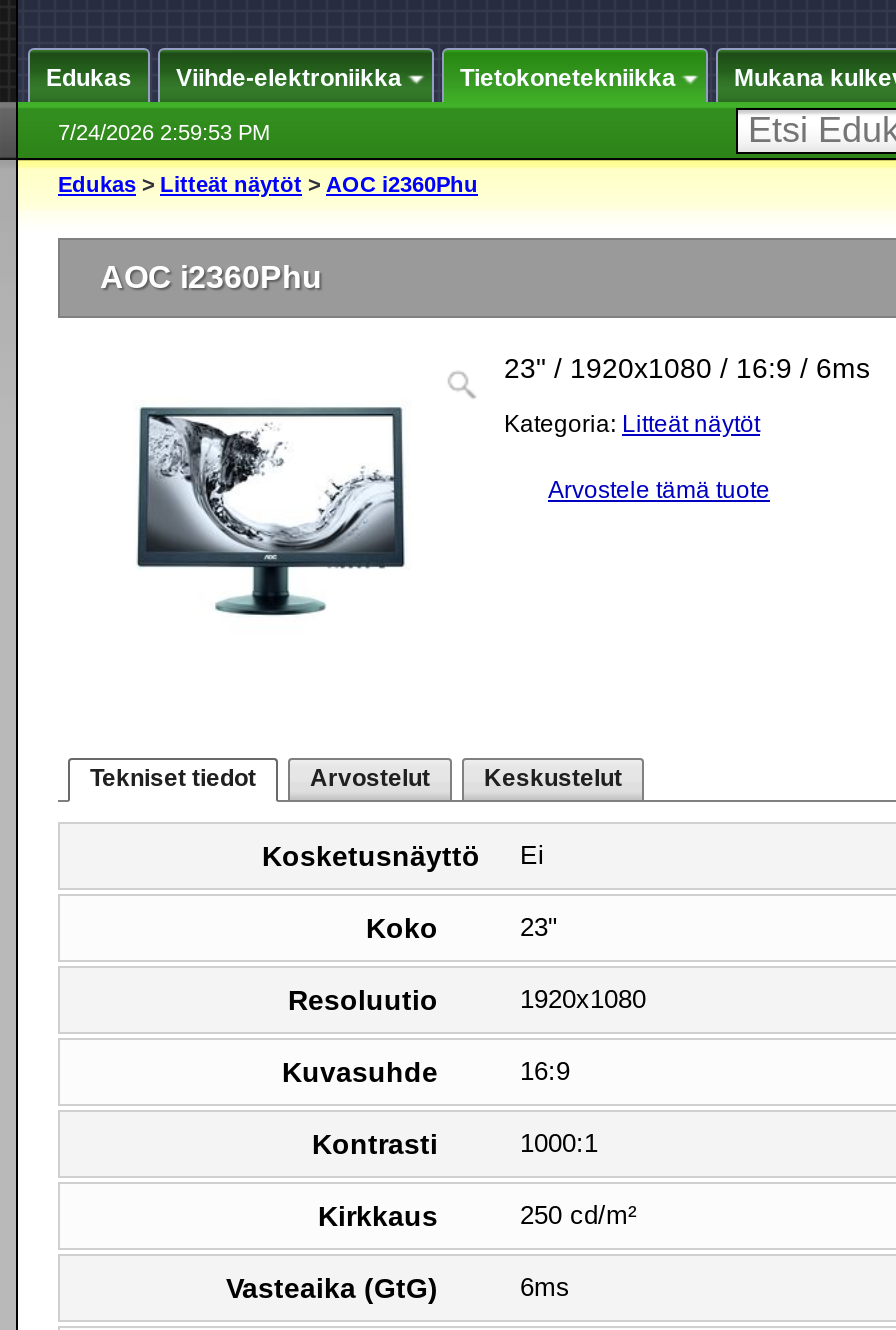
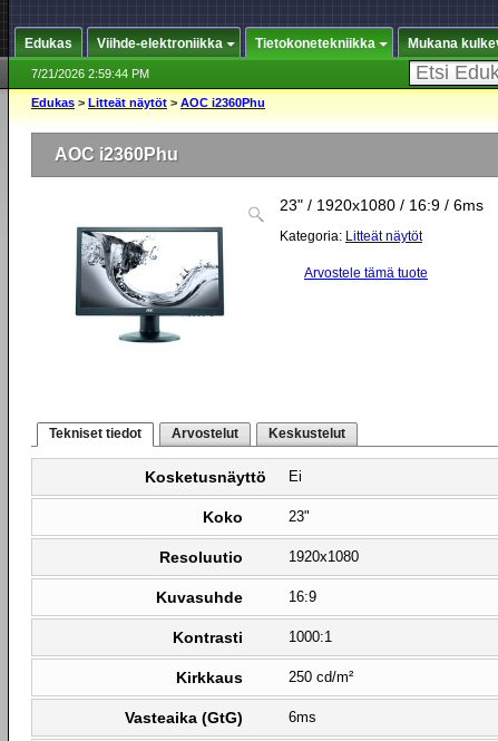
[58,120,270,144] 7/24/2026 2:59:53 PM -> [31,67,149,80] 7/21/2026 2:59:44 PM

